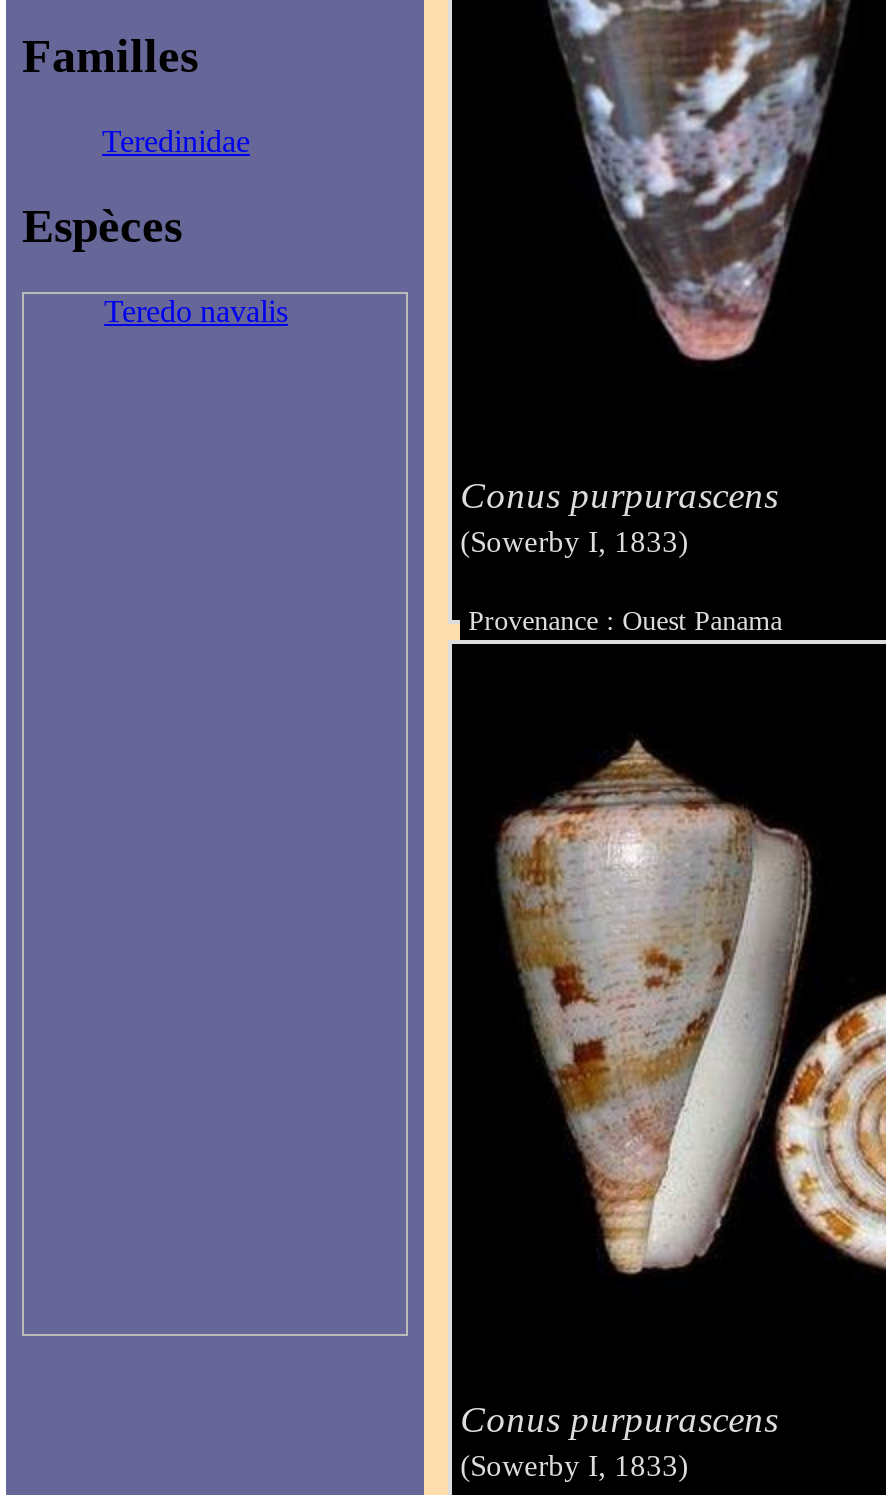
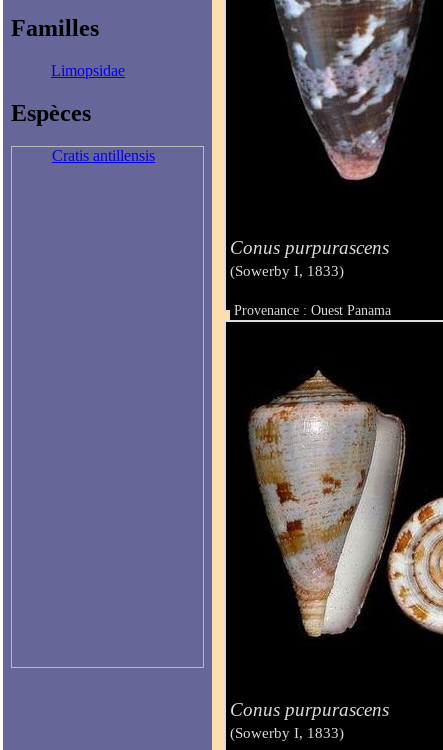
[102,123,250,157] Teredinidae -> [51,62,125,79] Limopsidae
[104,295,288,329] Teredo navalis -> [52,147,155,164] Cratis antillensis

